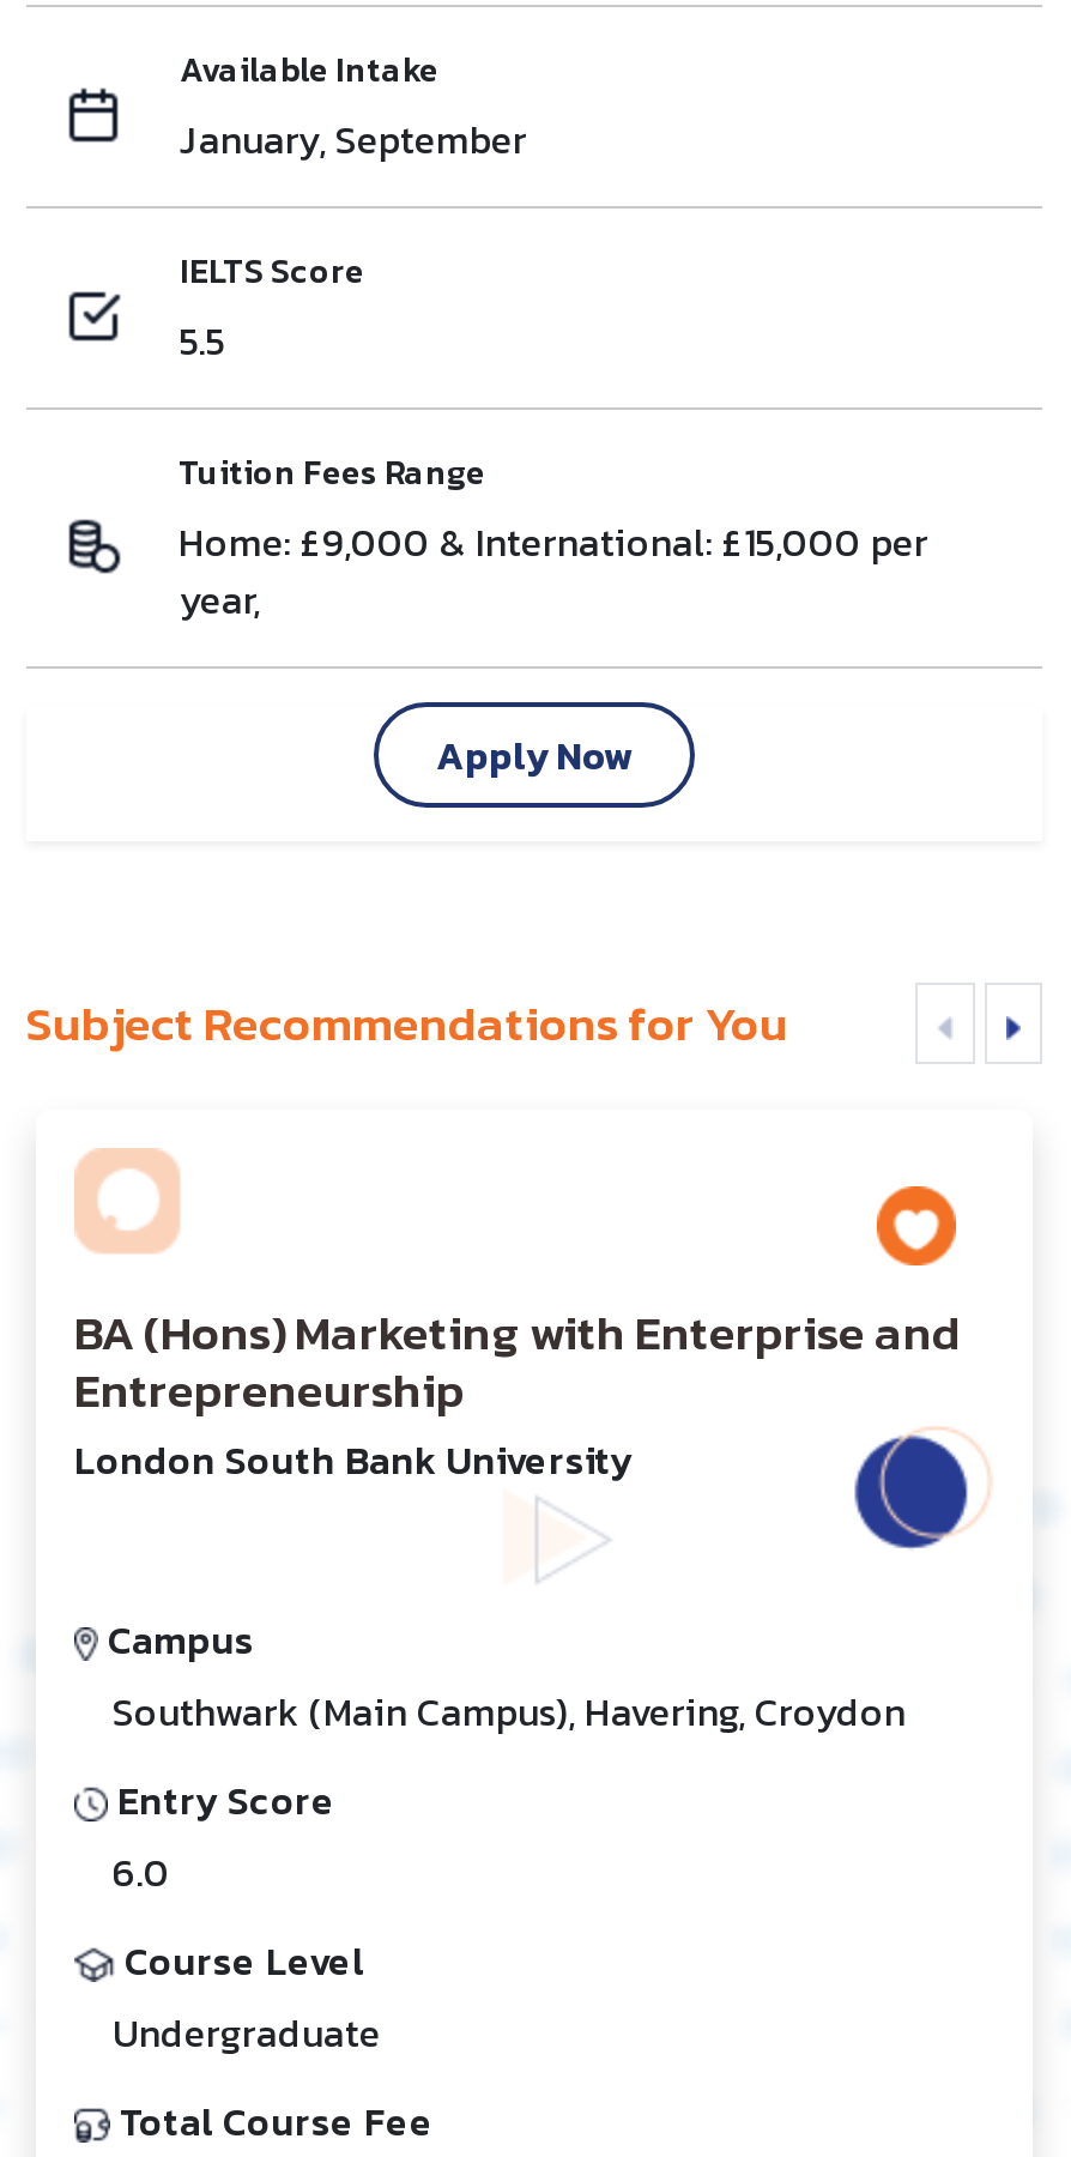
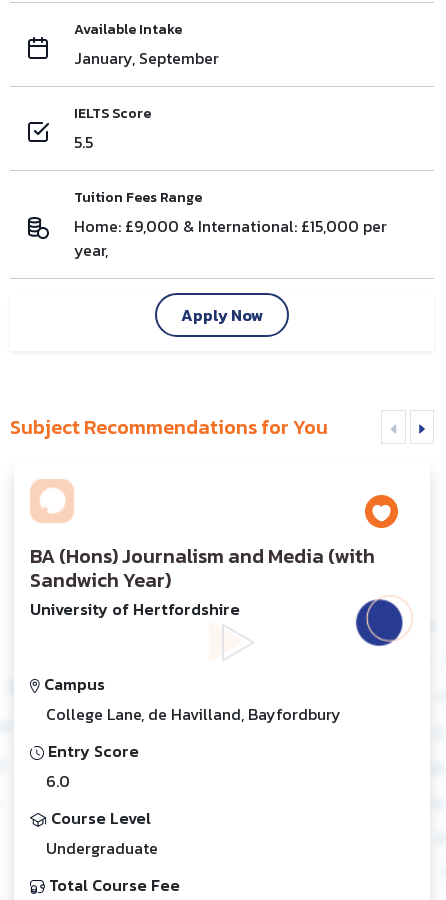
[74,1296,961,1488] BA (Hons) Marketing with Enterprise and | Entrepreneurship | London South Bank University -> [30,541,375,621] BA (Hons) Journalism and Media (with | Sandwich Year) | University of Hertfordshire
[113,1682,906,1739] Southwark (Main Campus), Havering, Croydon -> [46,702,341,726] College Lane, de Havilland, Bayfordbury

